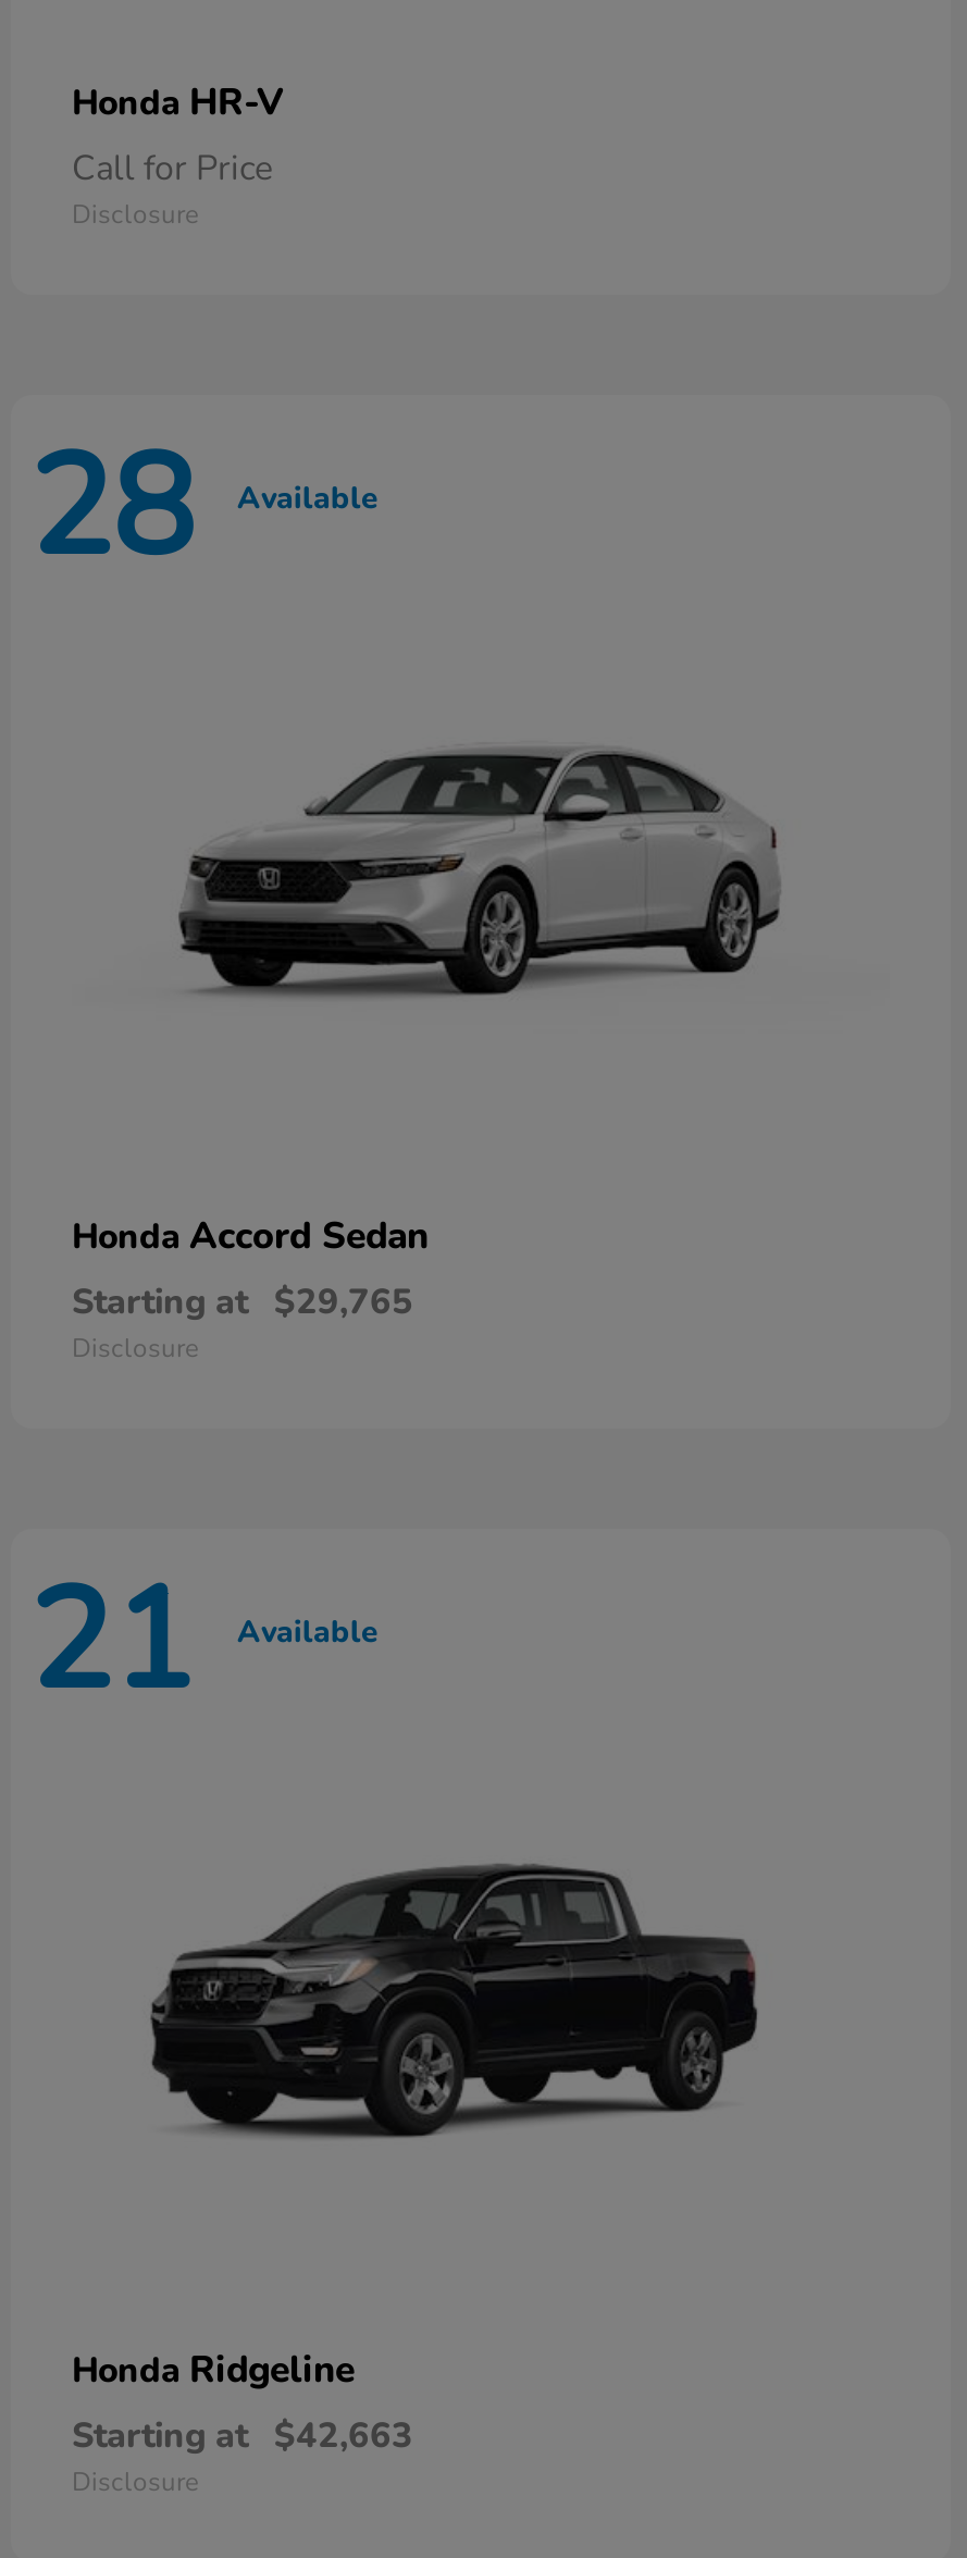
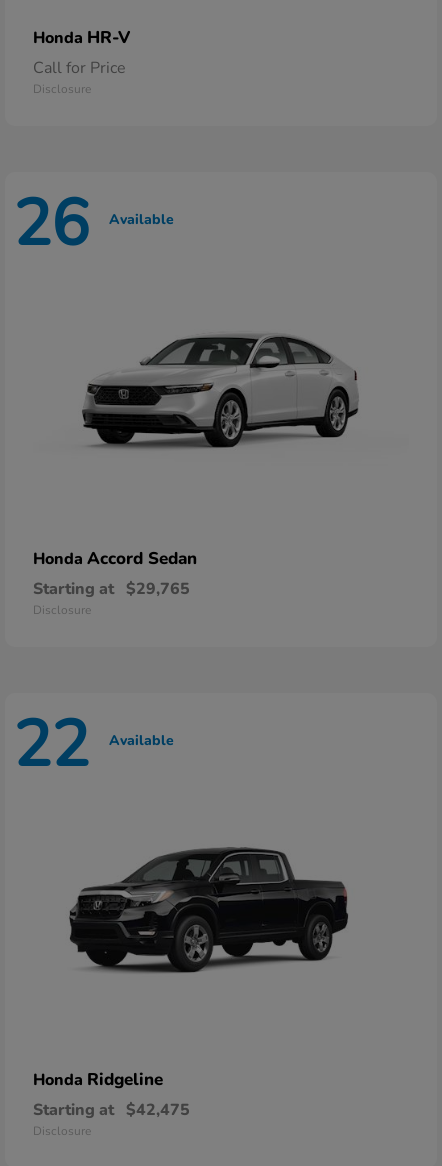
[28,413,379,605] 28 Available -> [13,180,174,268] 26 Available
[28,1547,379,1738] 21 Available -> [13,701,174,789] 22 Available
[72,2411,413,2459] Starting at $42,663 -> [33,1099,190,1121] Starting at $42,475

